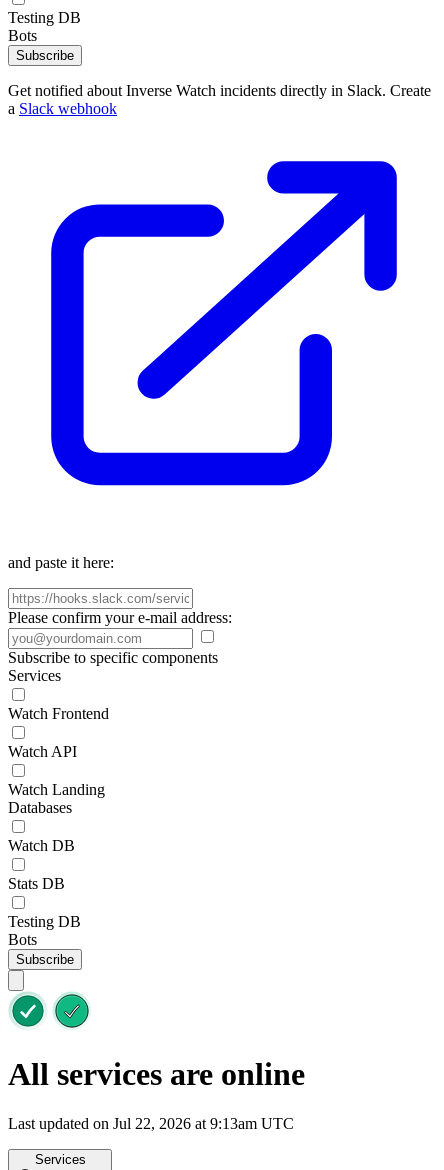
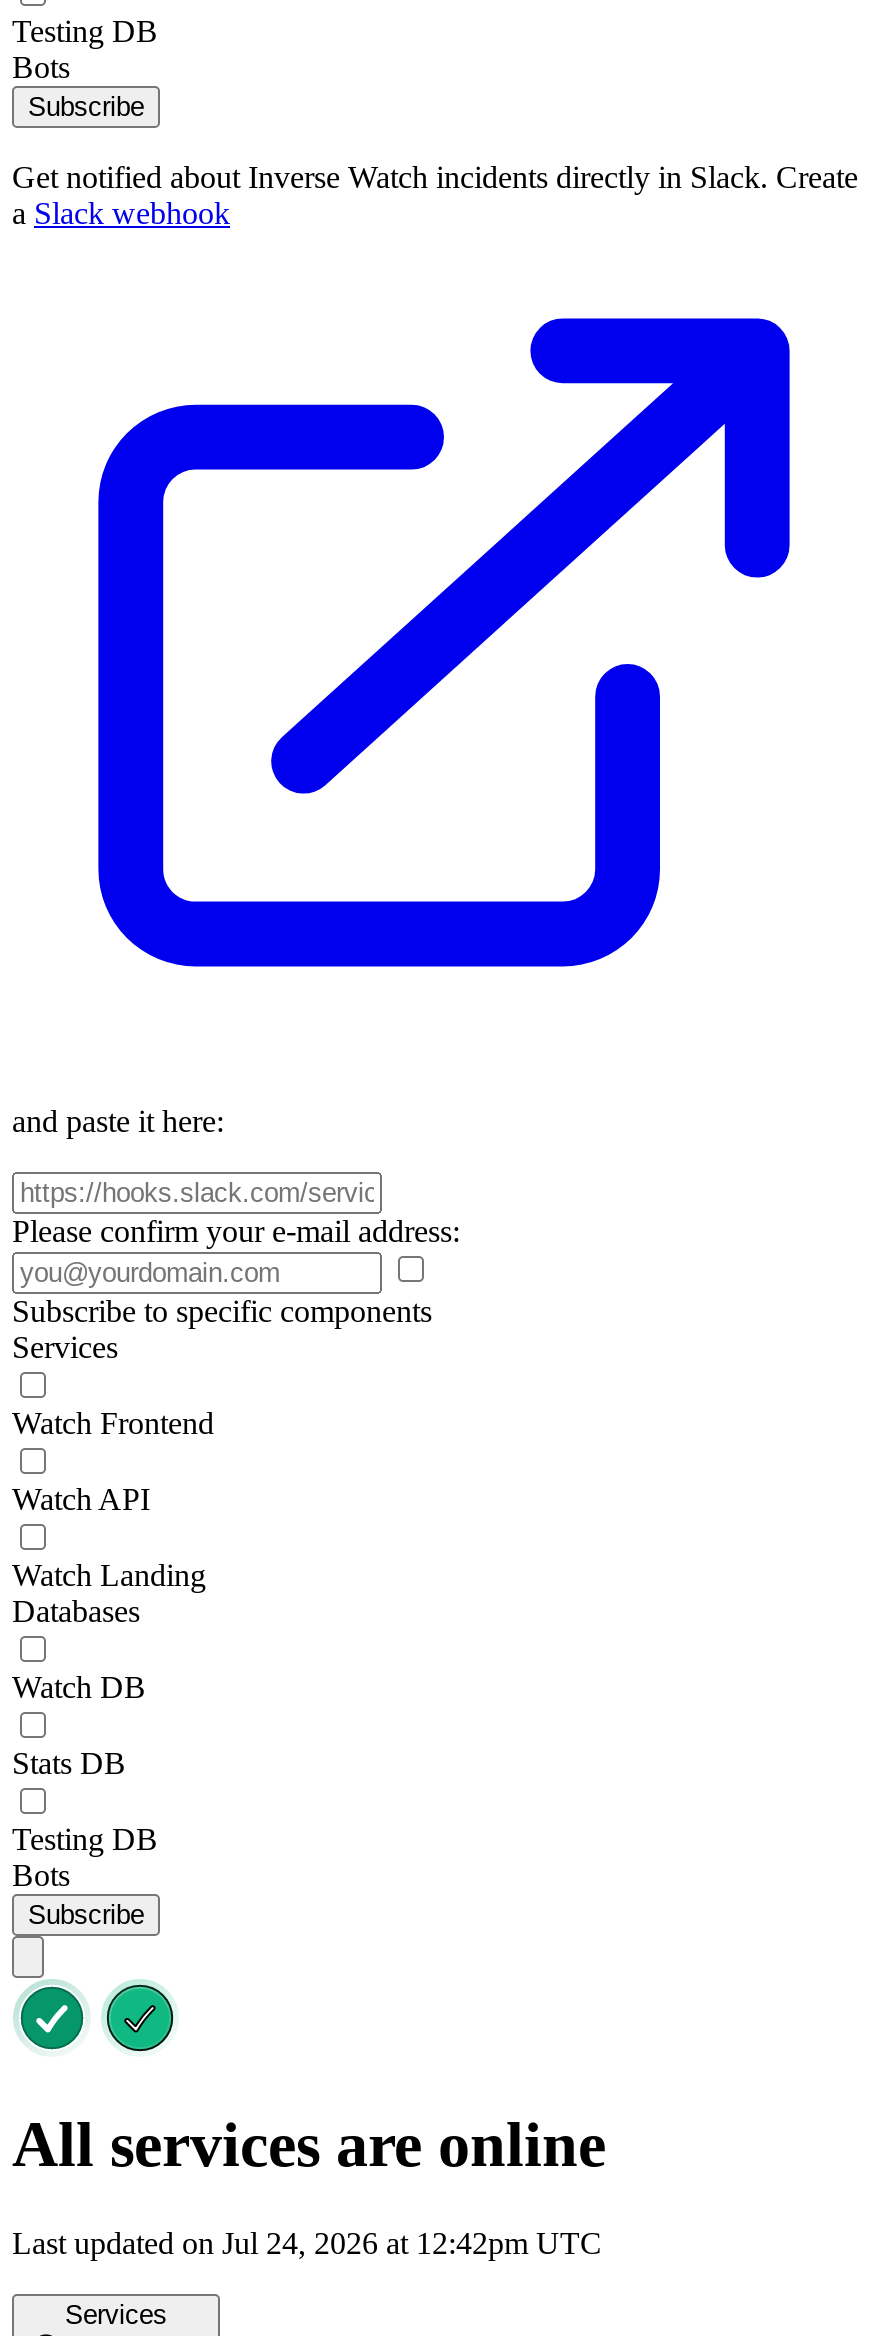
[8,1115,294,1132] Last updated on Jul 22, 2026 at 9:13am UTC -> [12,2226,602,2260] Last updated on Jul 24, 2026 at 12:42pm UTC

